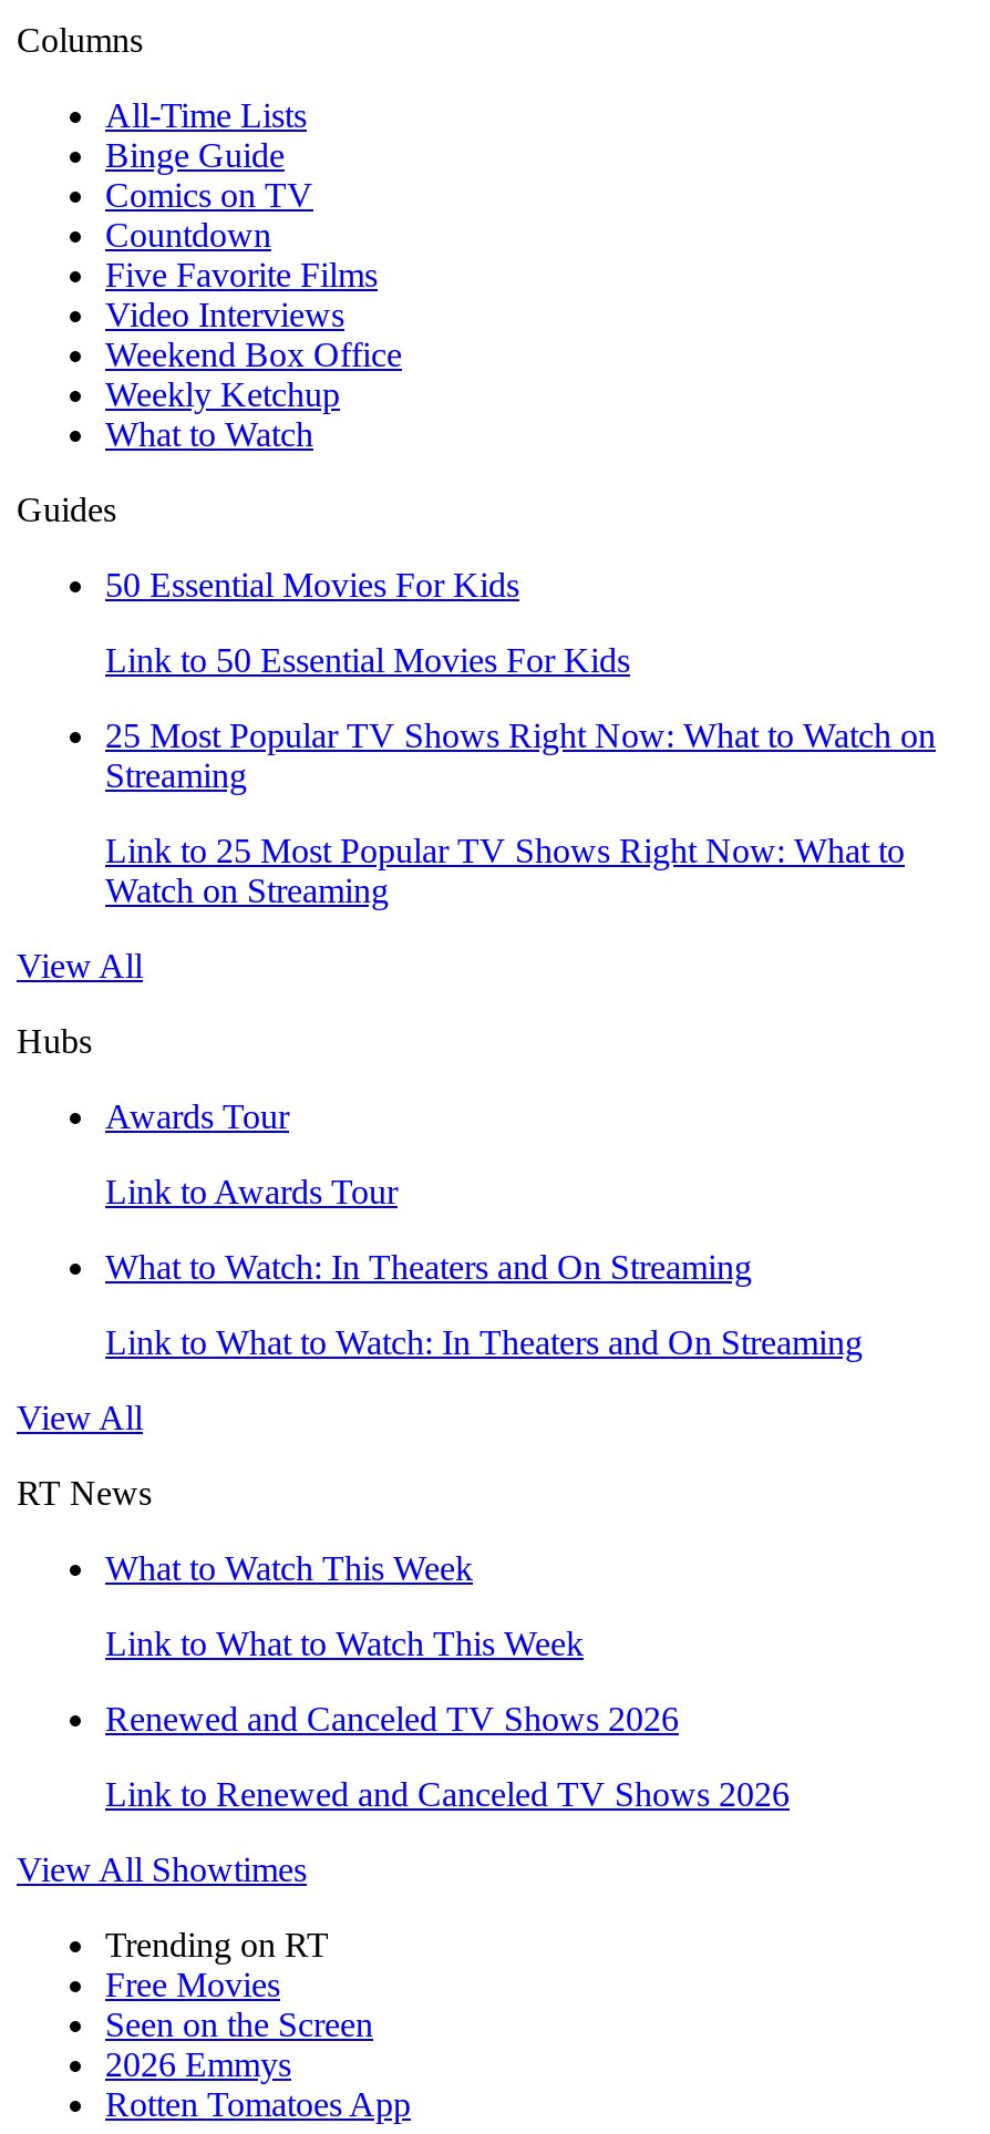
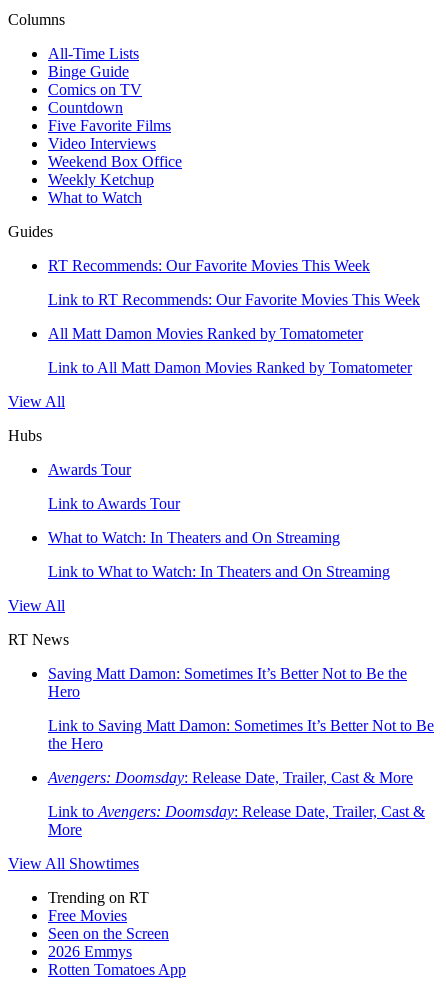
[105,566,519,604] 50 Essential Movies For Kids -> [48,257,370,274] RT Recommends: Our Favorite Movies This Week
[105,641,630,679] Link to 50 Essential Movies For Kids -> [48,291,420,308] Link to RT Recommends: Our Favorite Movies This Week
[105,717,936,794] 25 Most Popular TV Shows Right Now: What to Watch on | Streaming -> [48,325,363,342] All Matt Damon Movies Ranked by Tomatometer
[105,832,905,909] Link to 25 Most Popular TV Shows Right Now: What to | Watch on Streaming -> [48,359,412,376] Link to All Matt Damon Movies Ranked by Tomatometer
moved [17,947,863,1512] -> [8,393,390,648]: View All | Hubs | Awards Tour | Link to Awards Tour | What to Watch: In Theaters and On Streaming | Link to What to Watch: In Theaters and On Streaming | View All | RT News
[105,1549,473,1587] What to Watch This Week -> [48,665,407,700] Saving Matt Damon: Sometimes It’s Better Not to Be the | Hero
[105,1625,584,1662] Link to What to Watch This Week -> [48,717,434,752] Link to Saving Matt Damon: Sometimes It’s Better Not to Be | the Hero
[105,1700,679,1738] Renewed and Canceled TV Shows 2026 -> [48,769,413,786] Avengers: Doomsday: Release Date, Trailer, Cast & More
[105,1775,790,1813] Link to Renewed and Canceled TV Shows 2026 -> [48,803,425,838] Link to Avengers: Doomsday: Release Date, Trailer, Cast & | More

